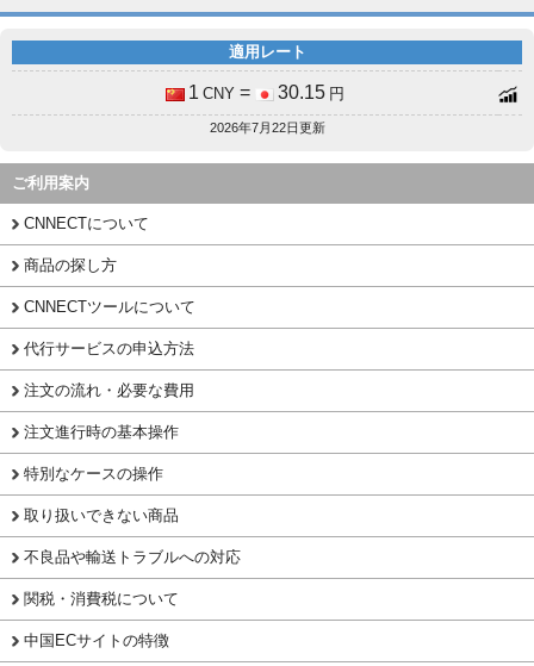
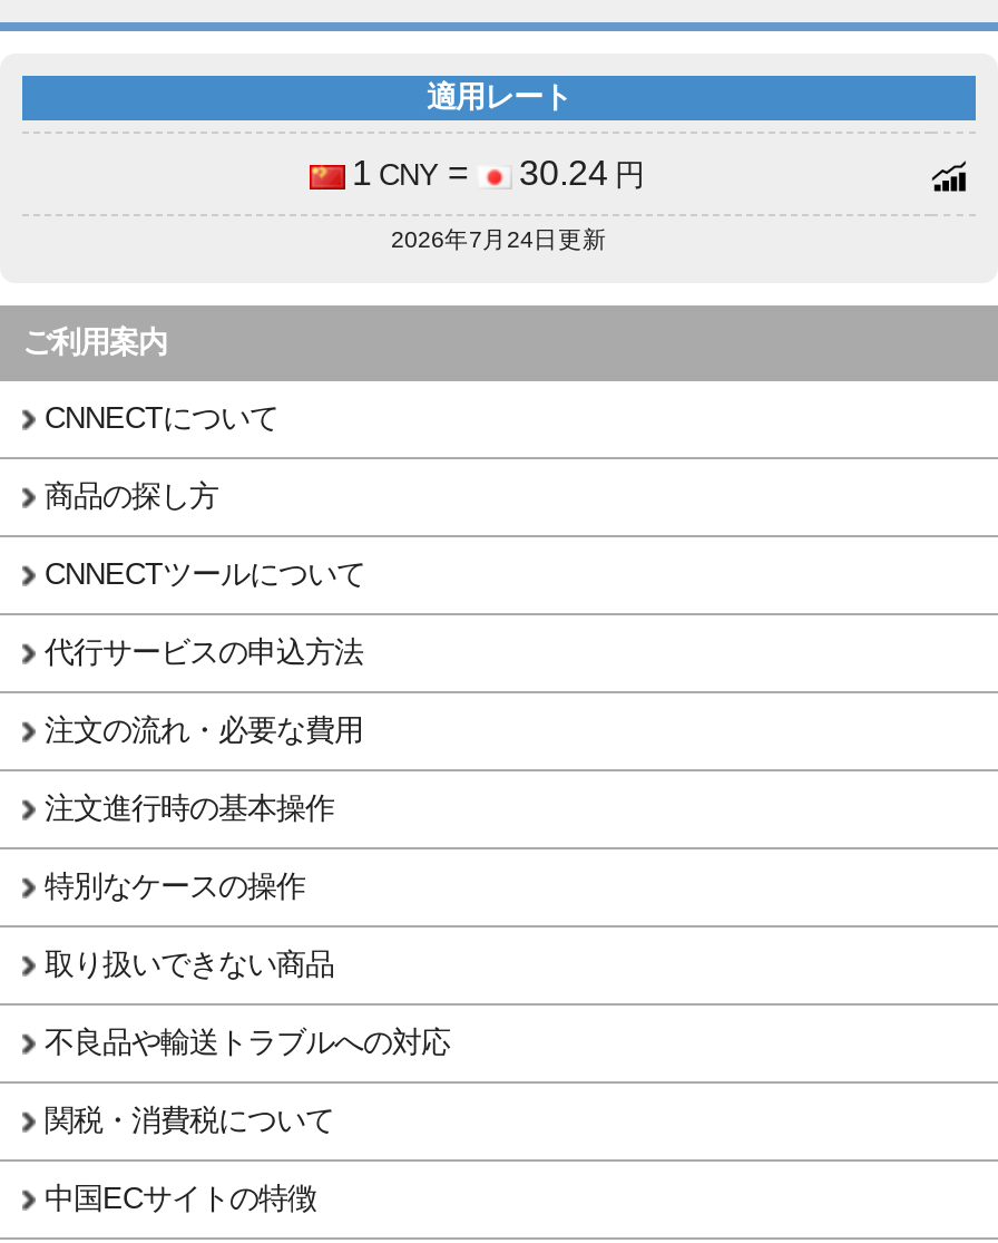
[188,83,344,103] 1 CNY = 30.15 円 -> [352,155,644,193] 1 CNY = 30.24 円
[209,121,325,135] 2026年7月22日更新 -> [391,226,607,253] 2026年7月24日更新

